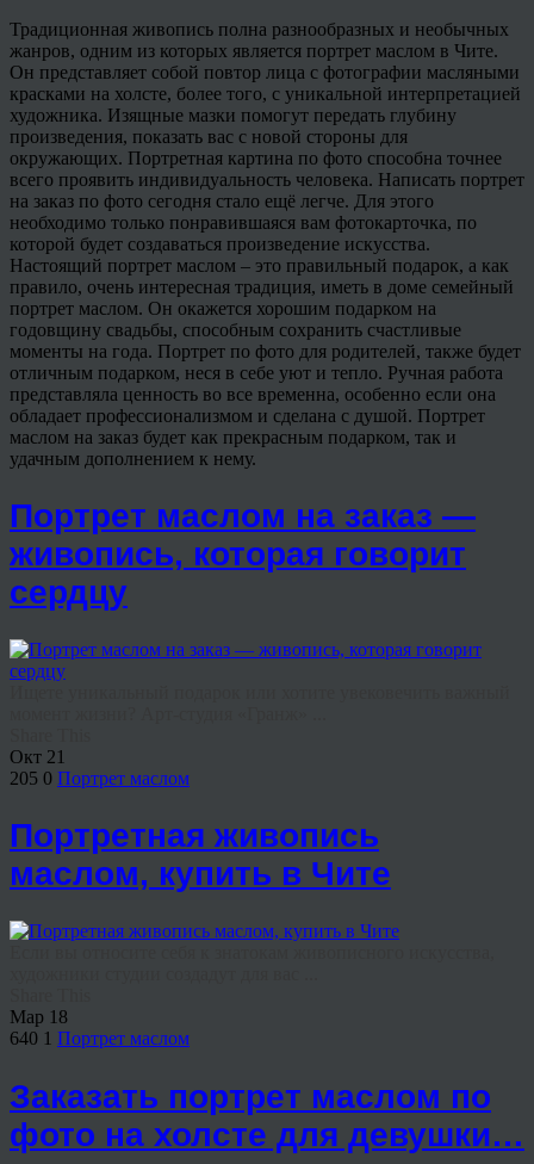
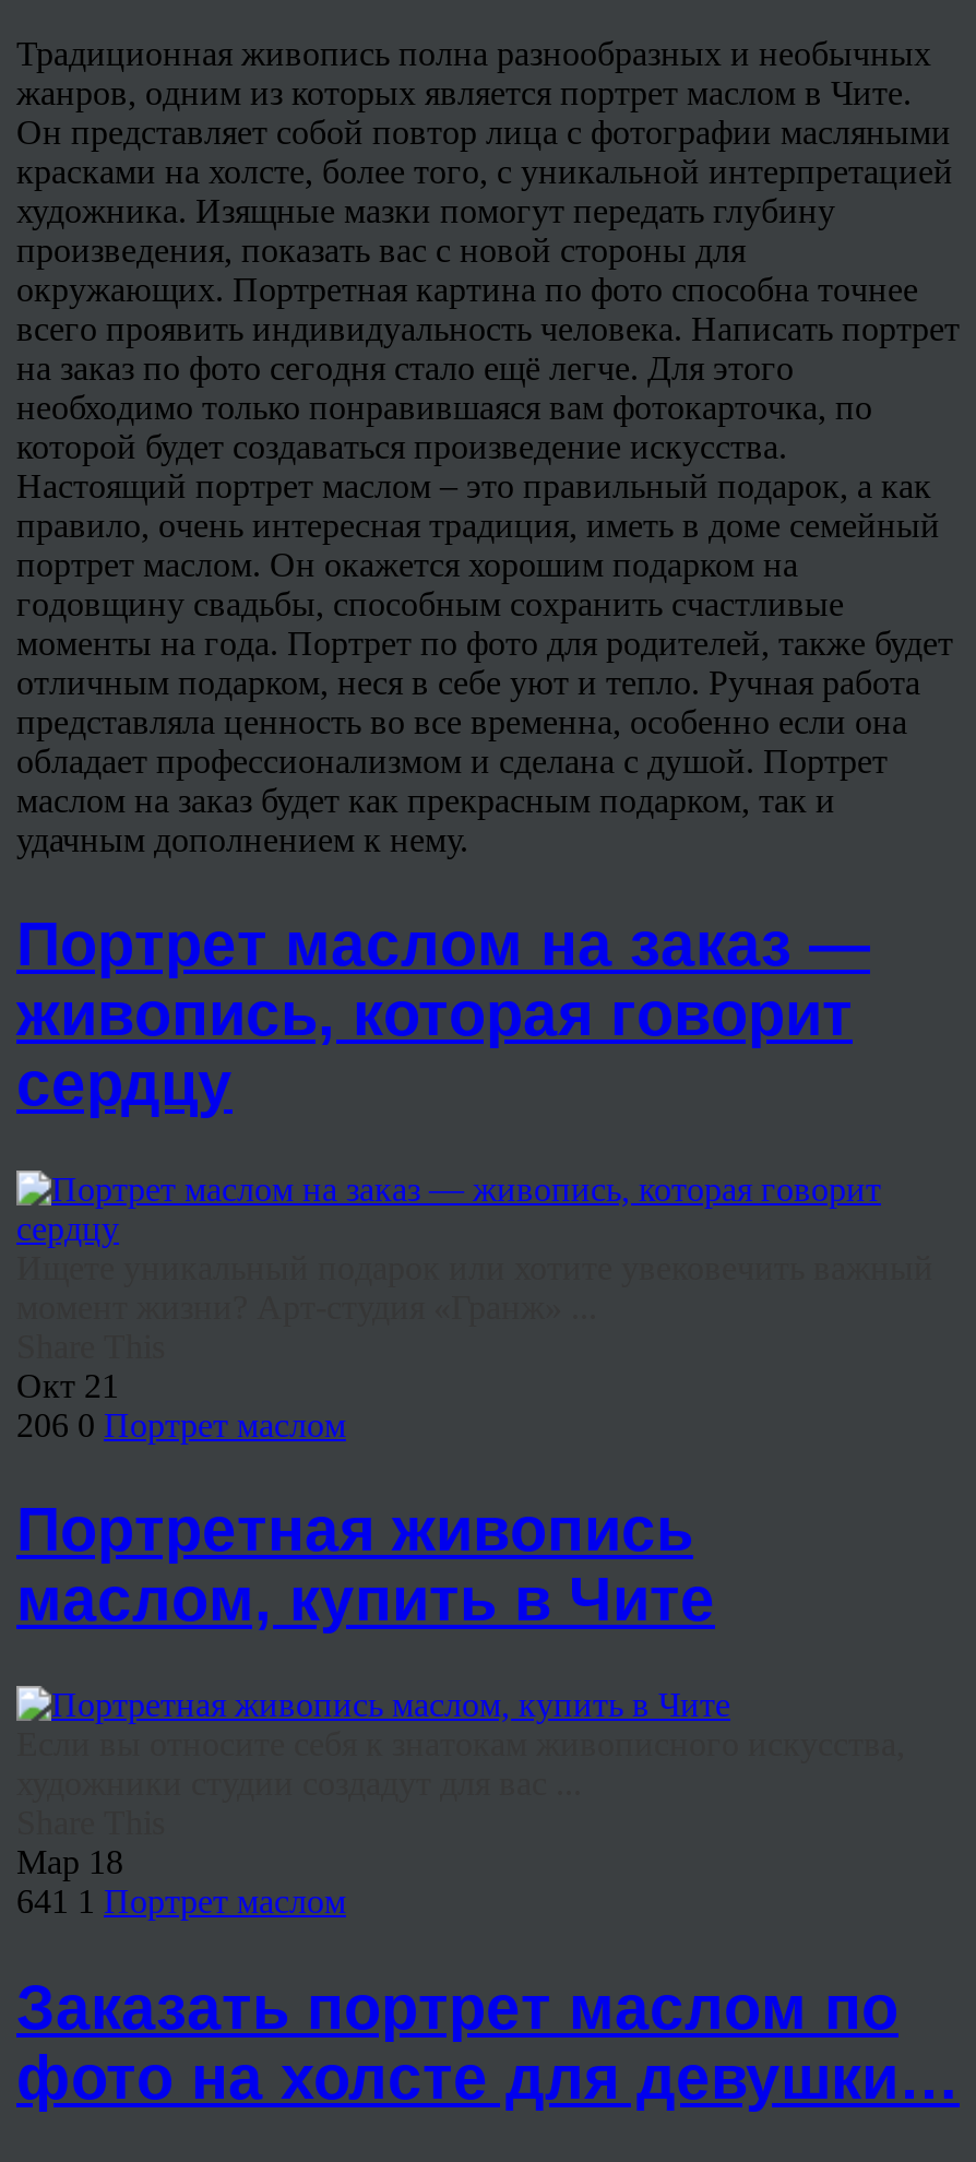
[10,768,190,788] 205 0 Портрет маслом -> [16,1406,346,1444] 206 0 Портрет маслом
[10,1029,190,1049] 640 1 Портрет маслом -> [16,1884,346,1921] 641 1 Портрет маслом

